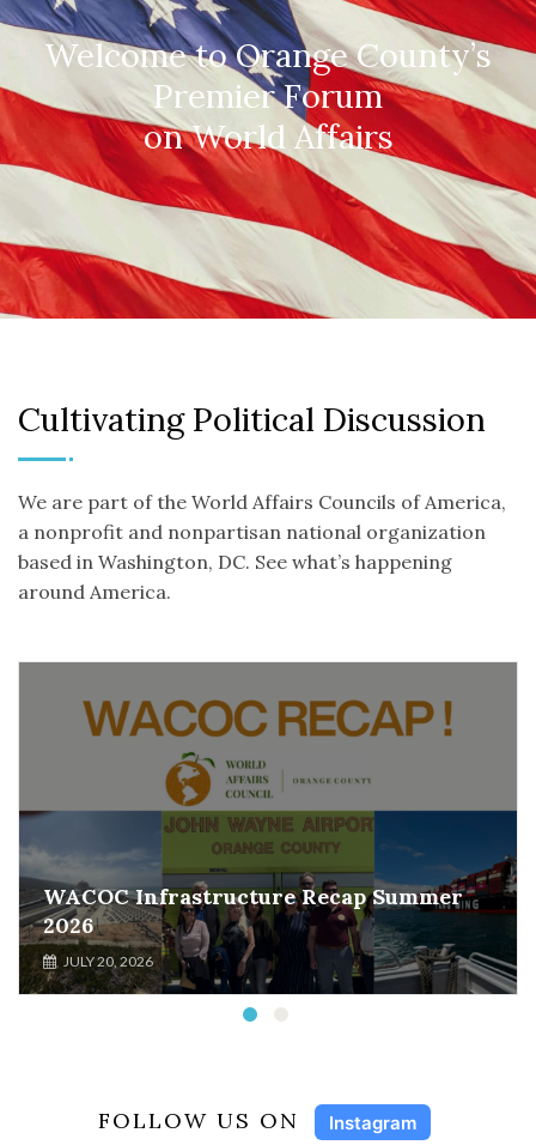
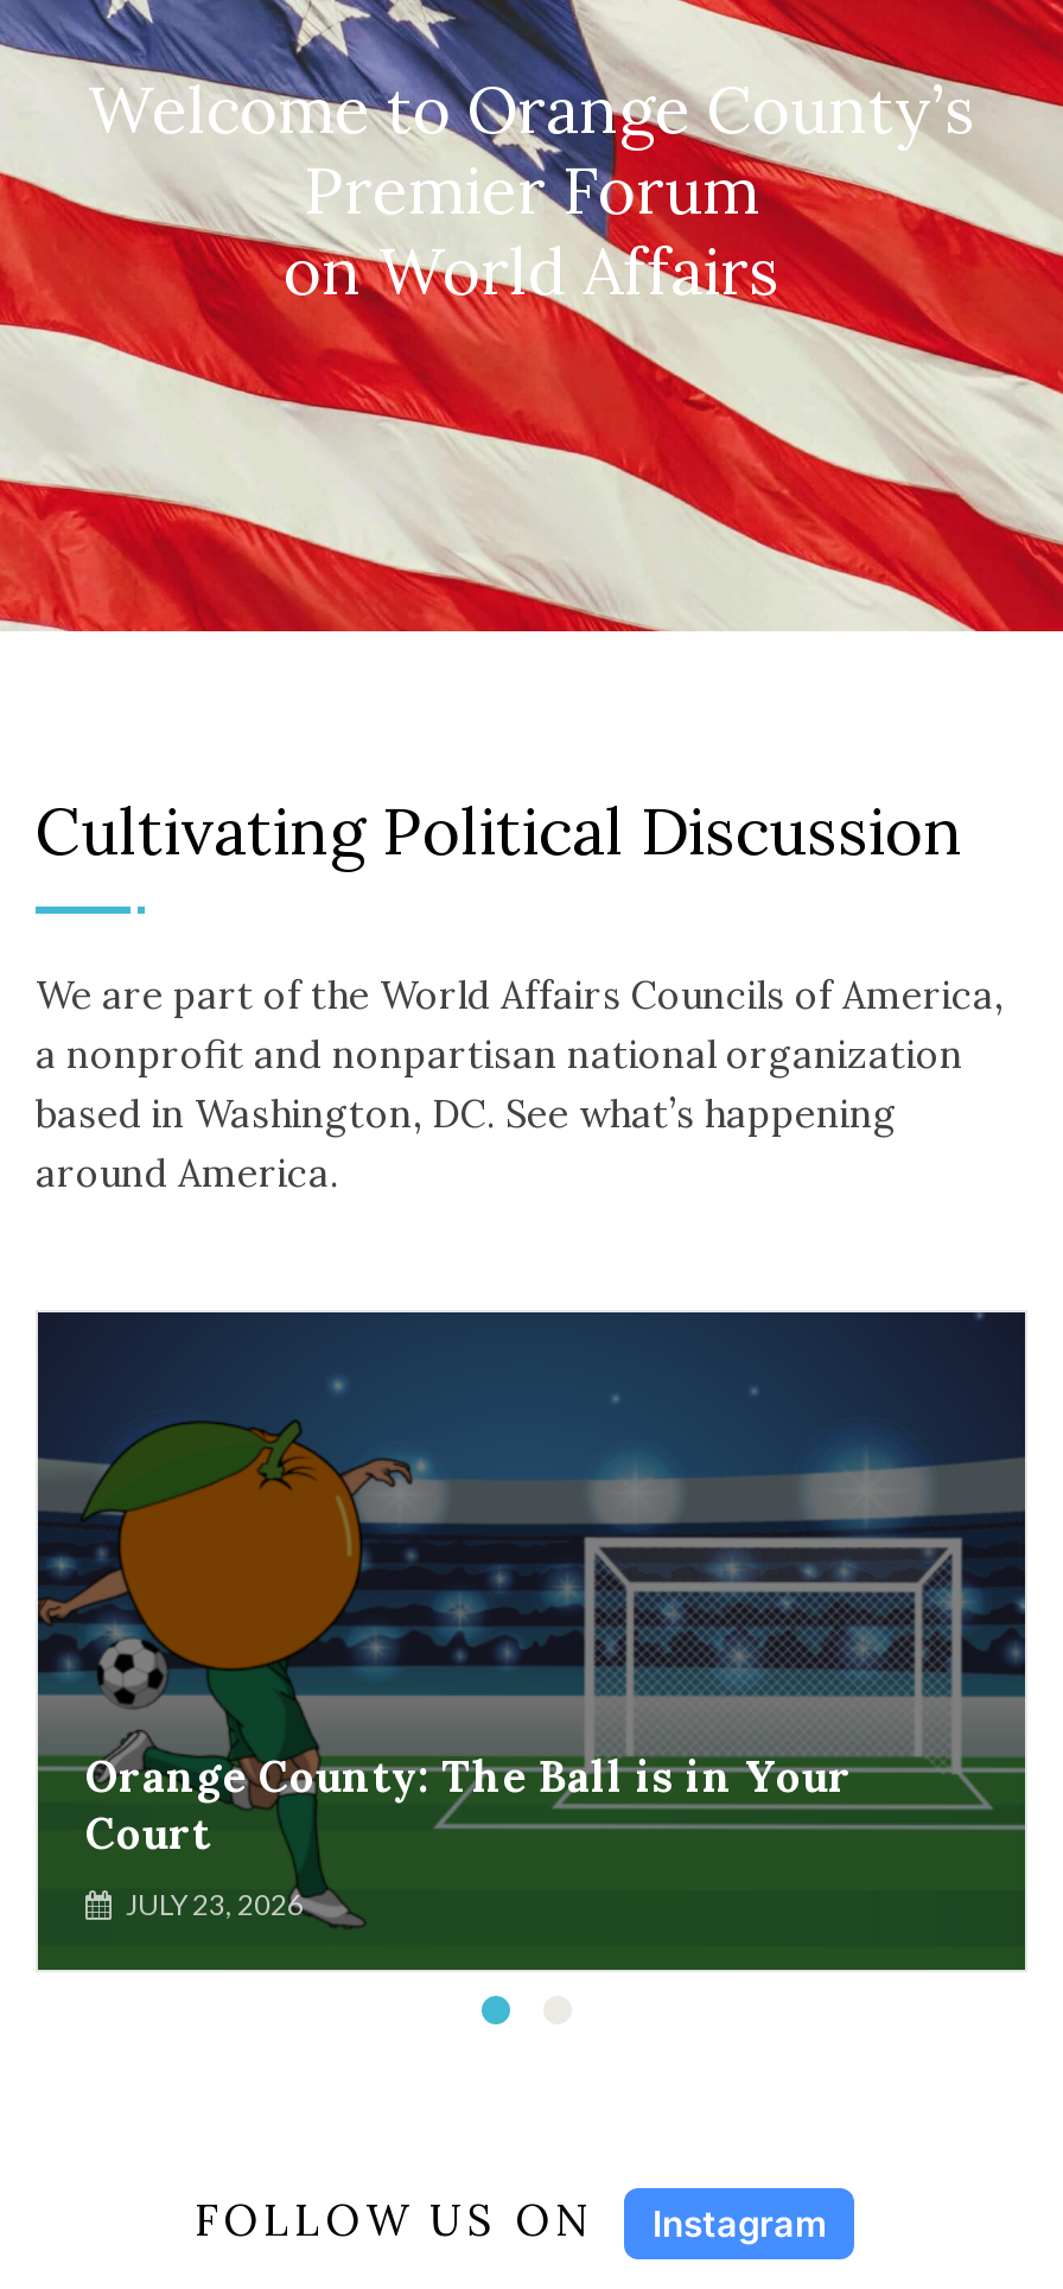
[18,661,518,994] [image] | WACOC Infrastructure Recap Summer | 2026 -> [38,1310,1025,1970] [image] | Orange County: The Ball is in Your | Court
[61,952,153,970] JULY 20, 2026 -> [121,1887,304,1923] JULY 23, 2026

